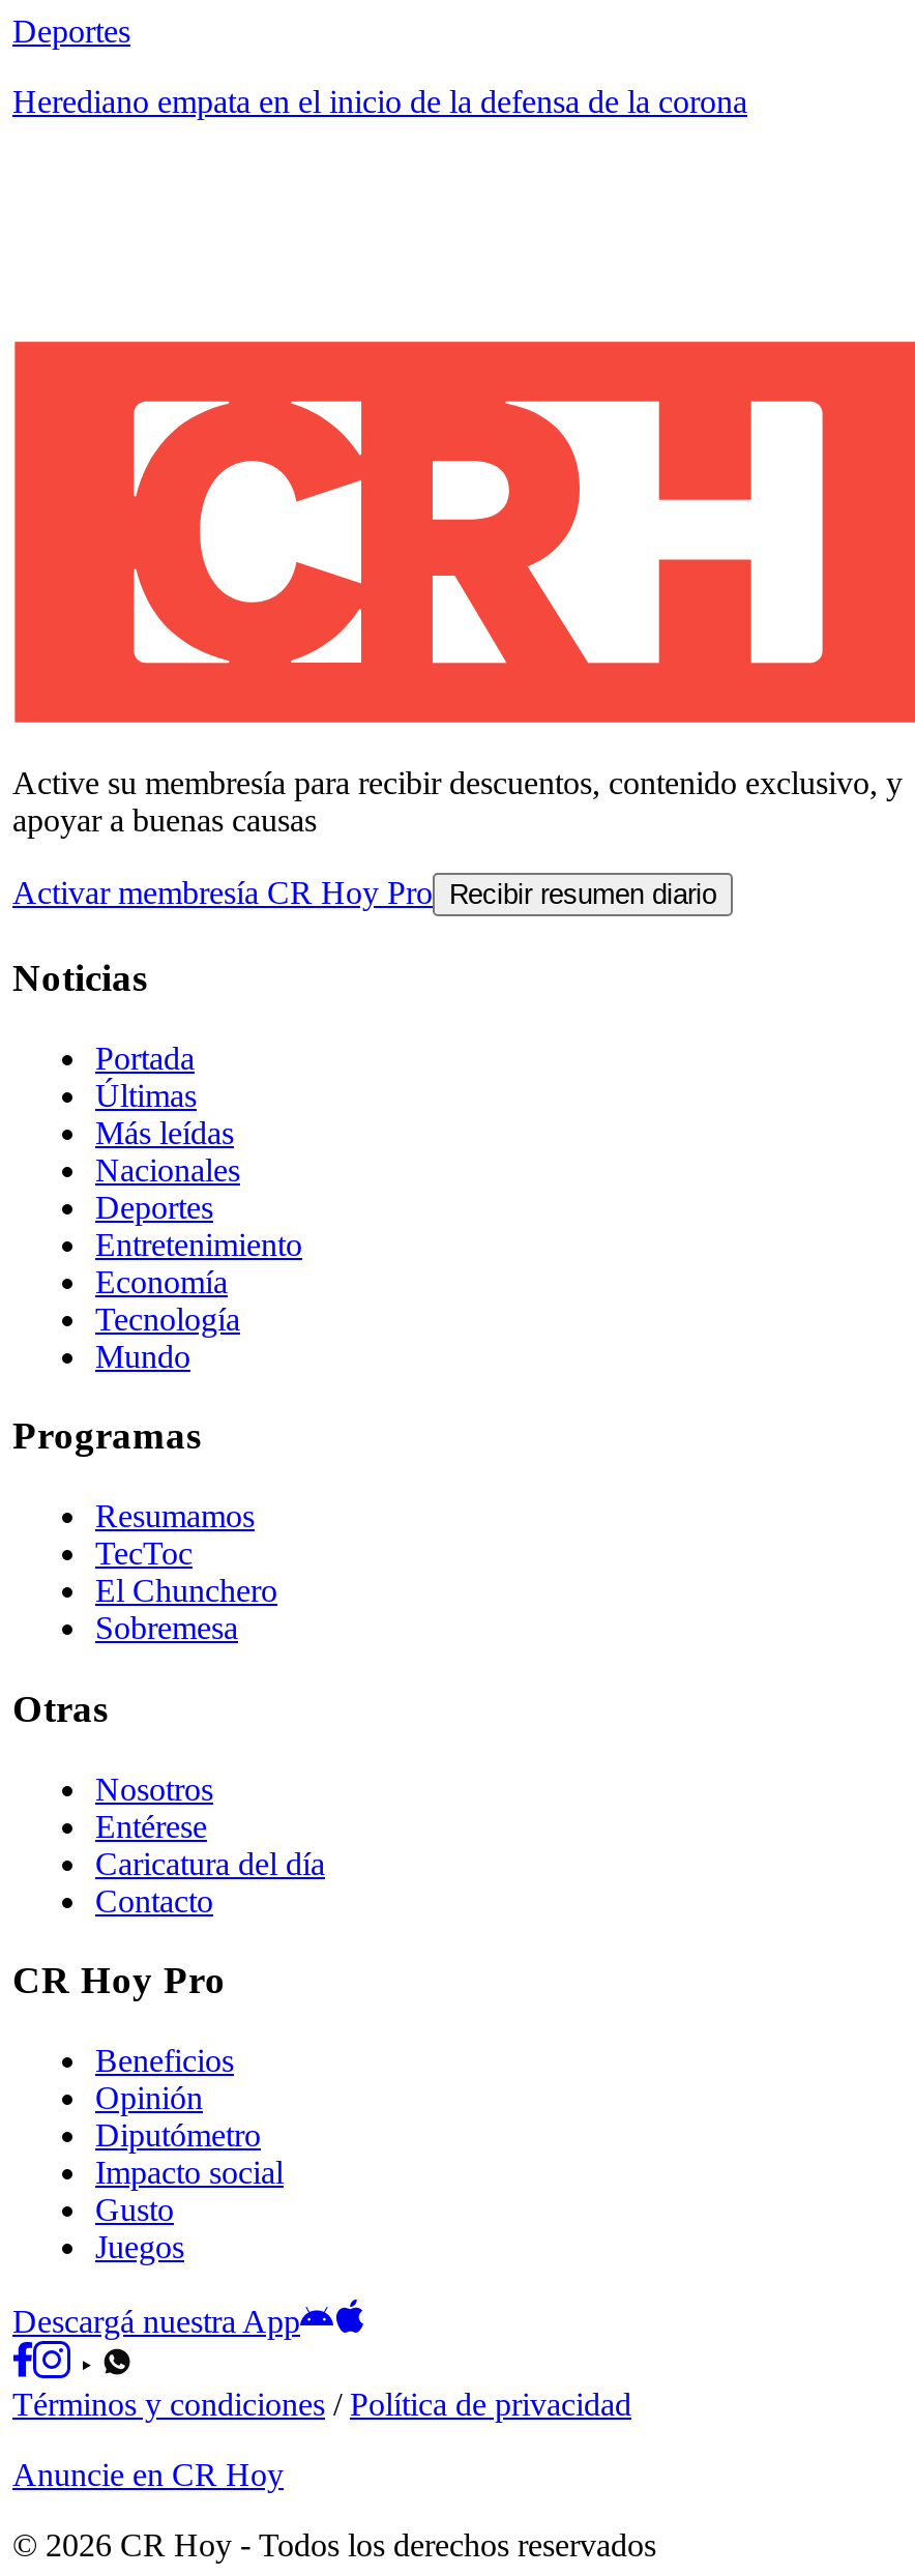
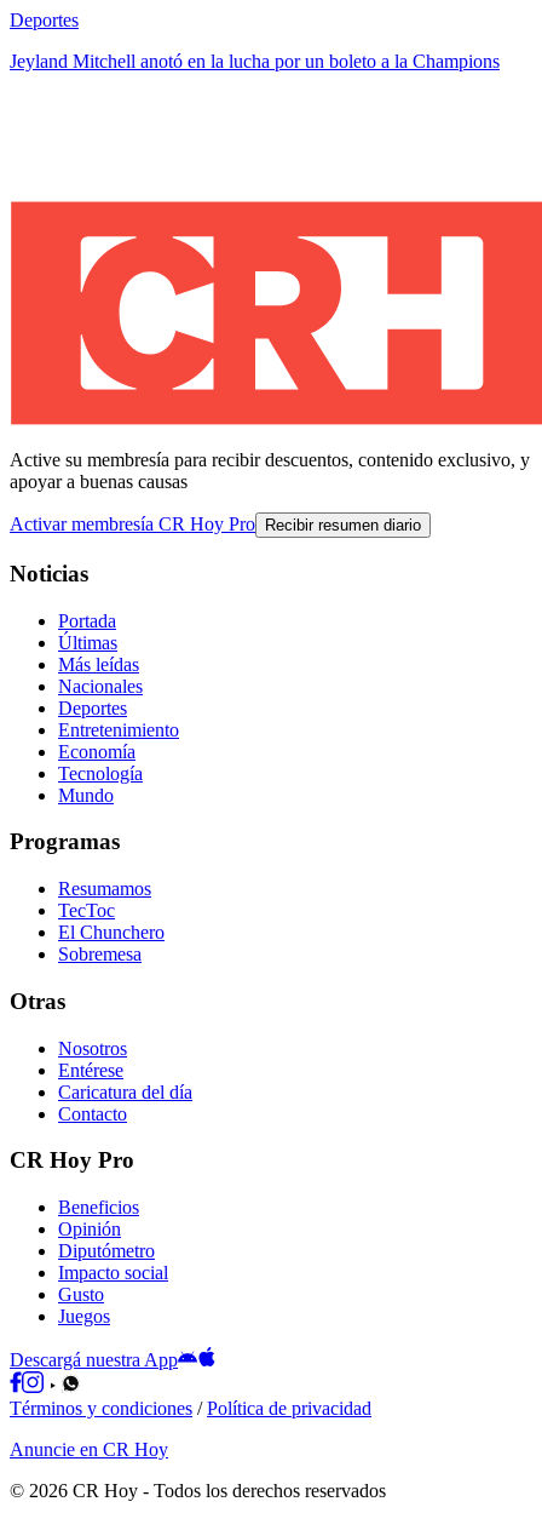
[12,84,747,119] Herediano empata en el inicio de la defensa de la corona -> [10,51,500,72] Jeyland Mitchell anotó en la lucha por un boleto a la Champions

